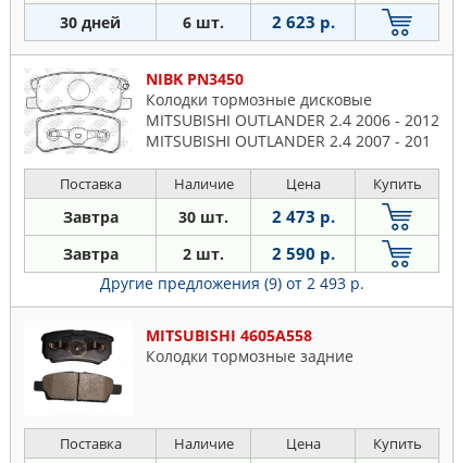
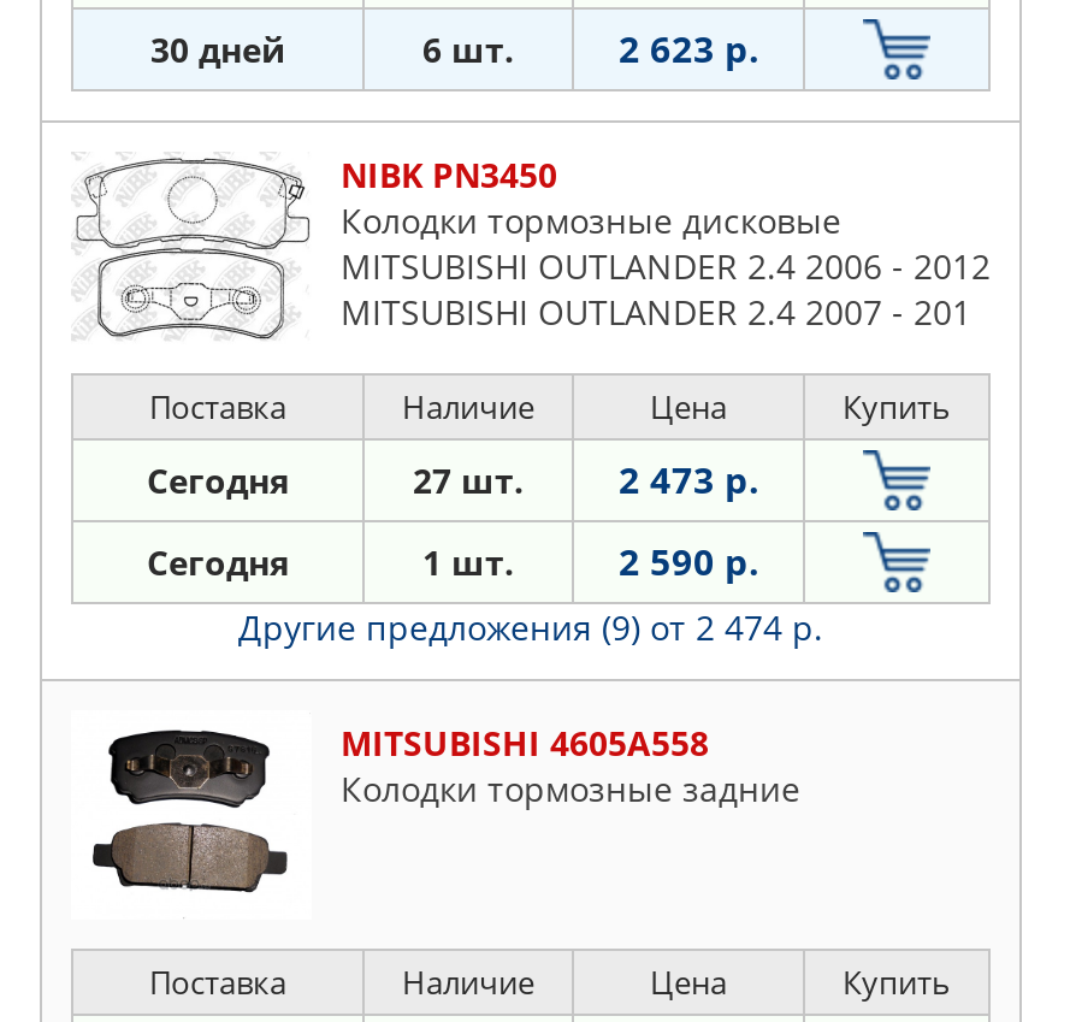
[63,207,228,227] Завтра | 30 шт. -> [147,458,524,503] Сегодня | 27 шт.
[63,244,224,264] Завтра | 2 шт. -> [147,540,514,585] Сегодня | 1 шт.
[100,273,364,294] Другие предложения (9) от 2 493 р. -> [238,605,823,650] Другие предложения (9) от 2 474 р.

